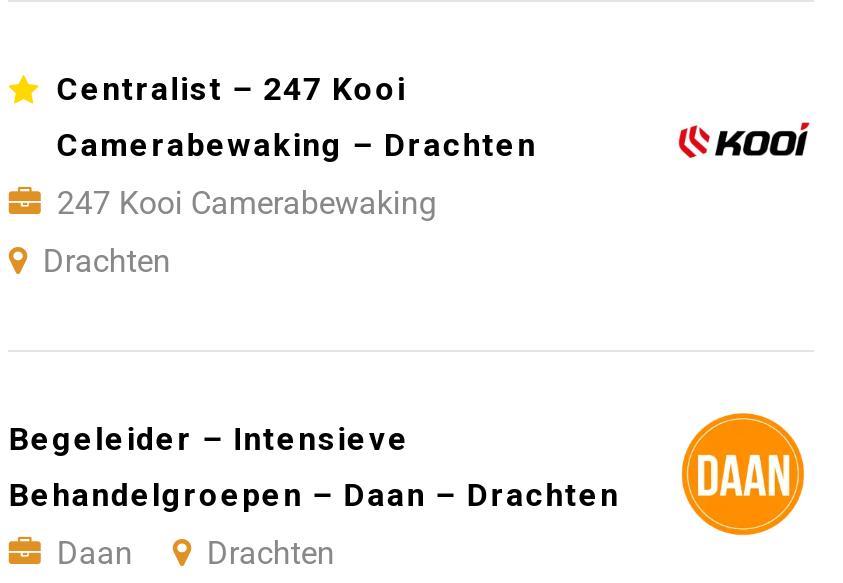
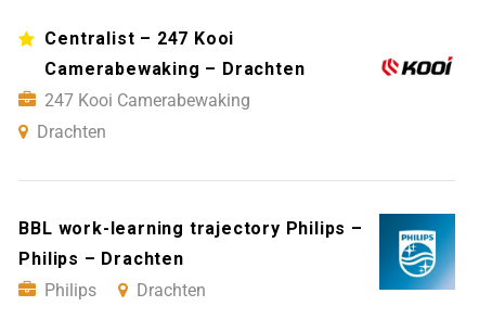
[9,420,410,458] Begeleider – Intensieve -> [19,218,363,239] BBL work-learning trajectory Philips –
[674,412,814,552] [image] -> [378,213,456,291] [image]
[9,476,620,514] Behandelgroepen – Daan – Drachten -> [19,248,184,269] Philips – Drachten
[57,534,133,572] Daan -> [45,280,97,300] Philips

